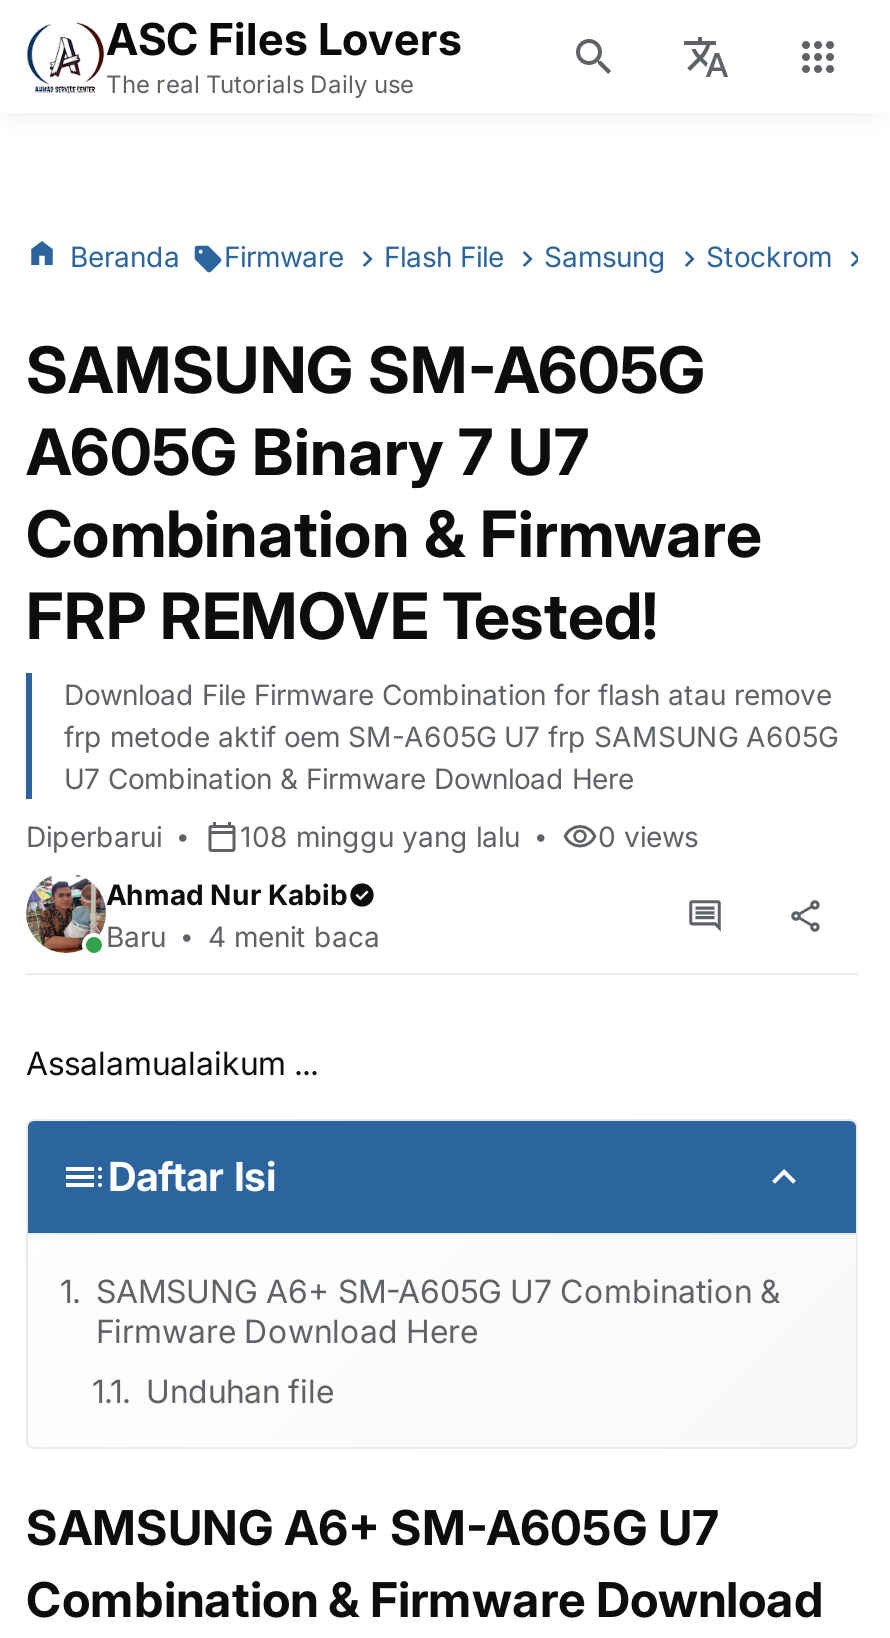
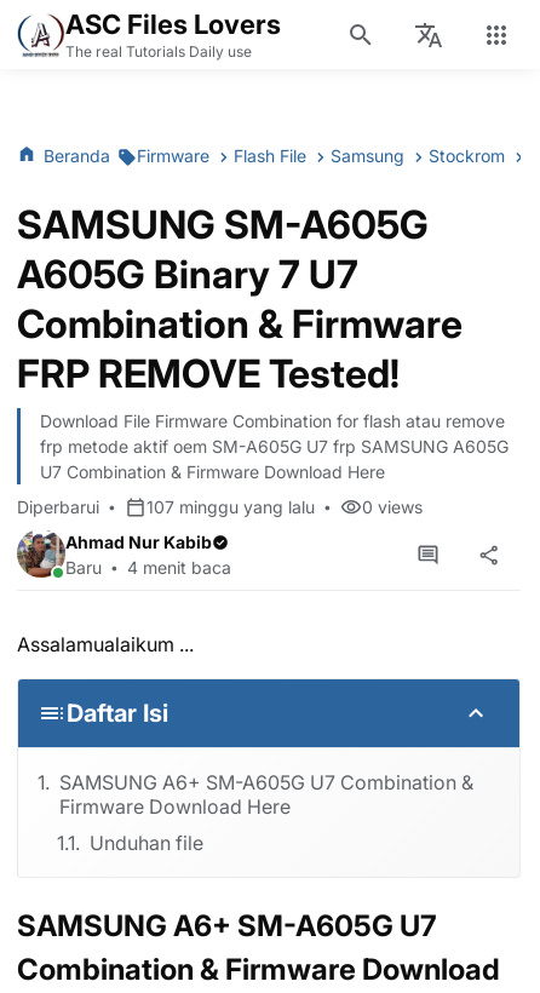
[240,819,520,853] 108 minggu yang lalu -> [147,496,315,517] 107 minggu yang lalu

